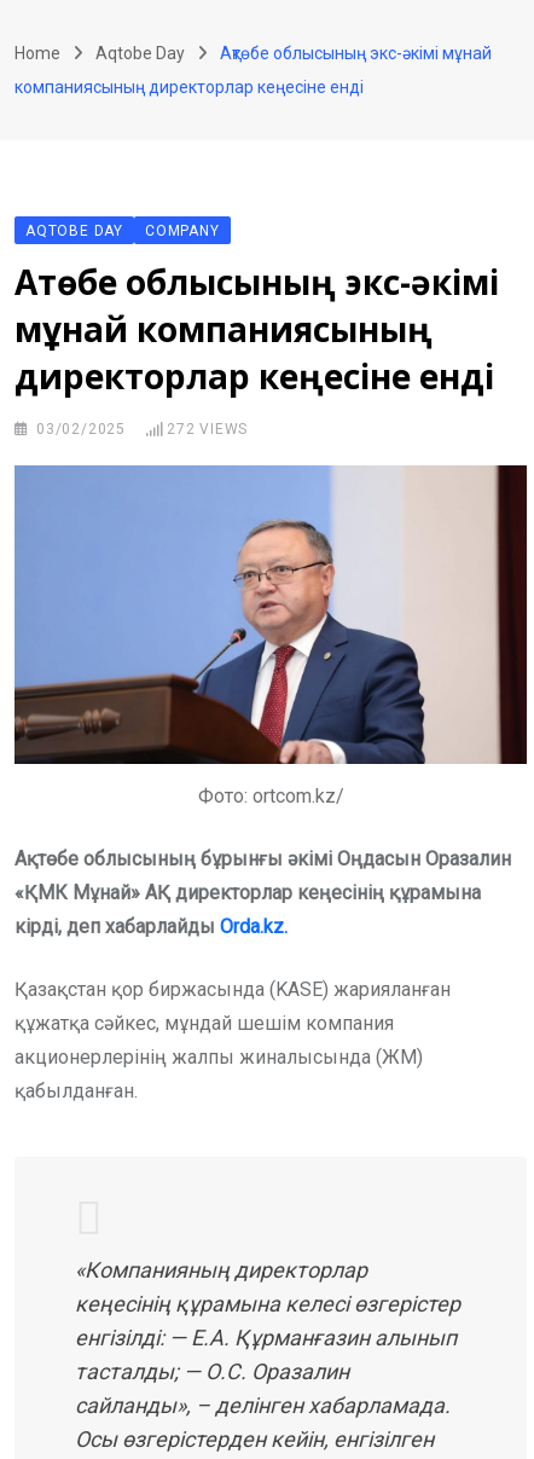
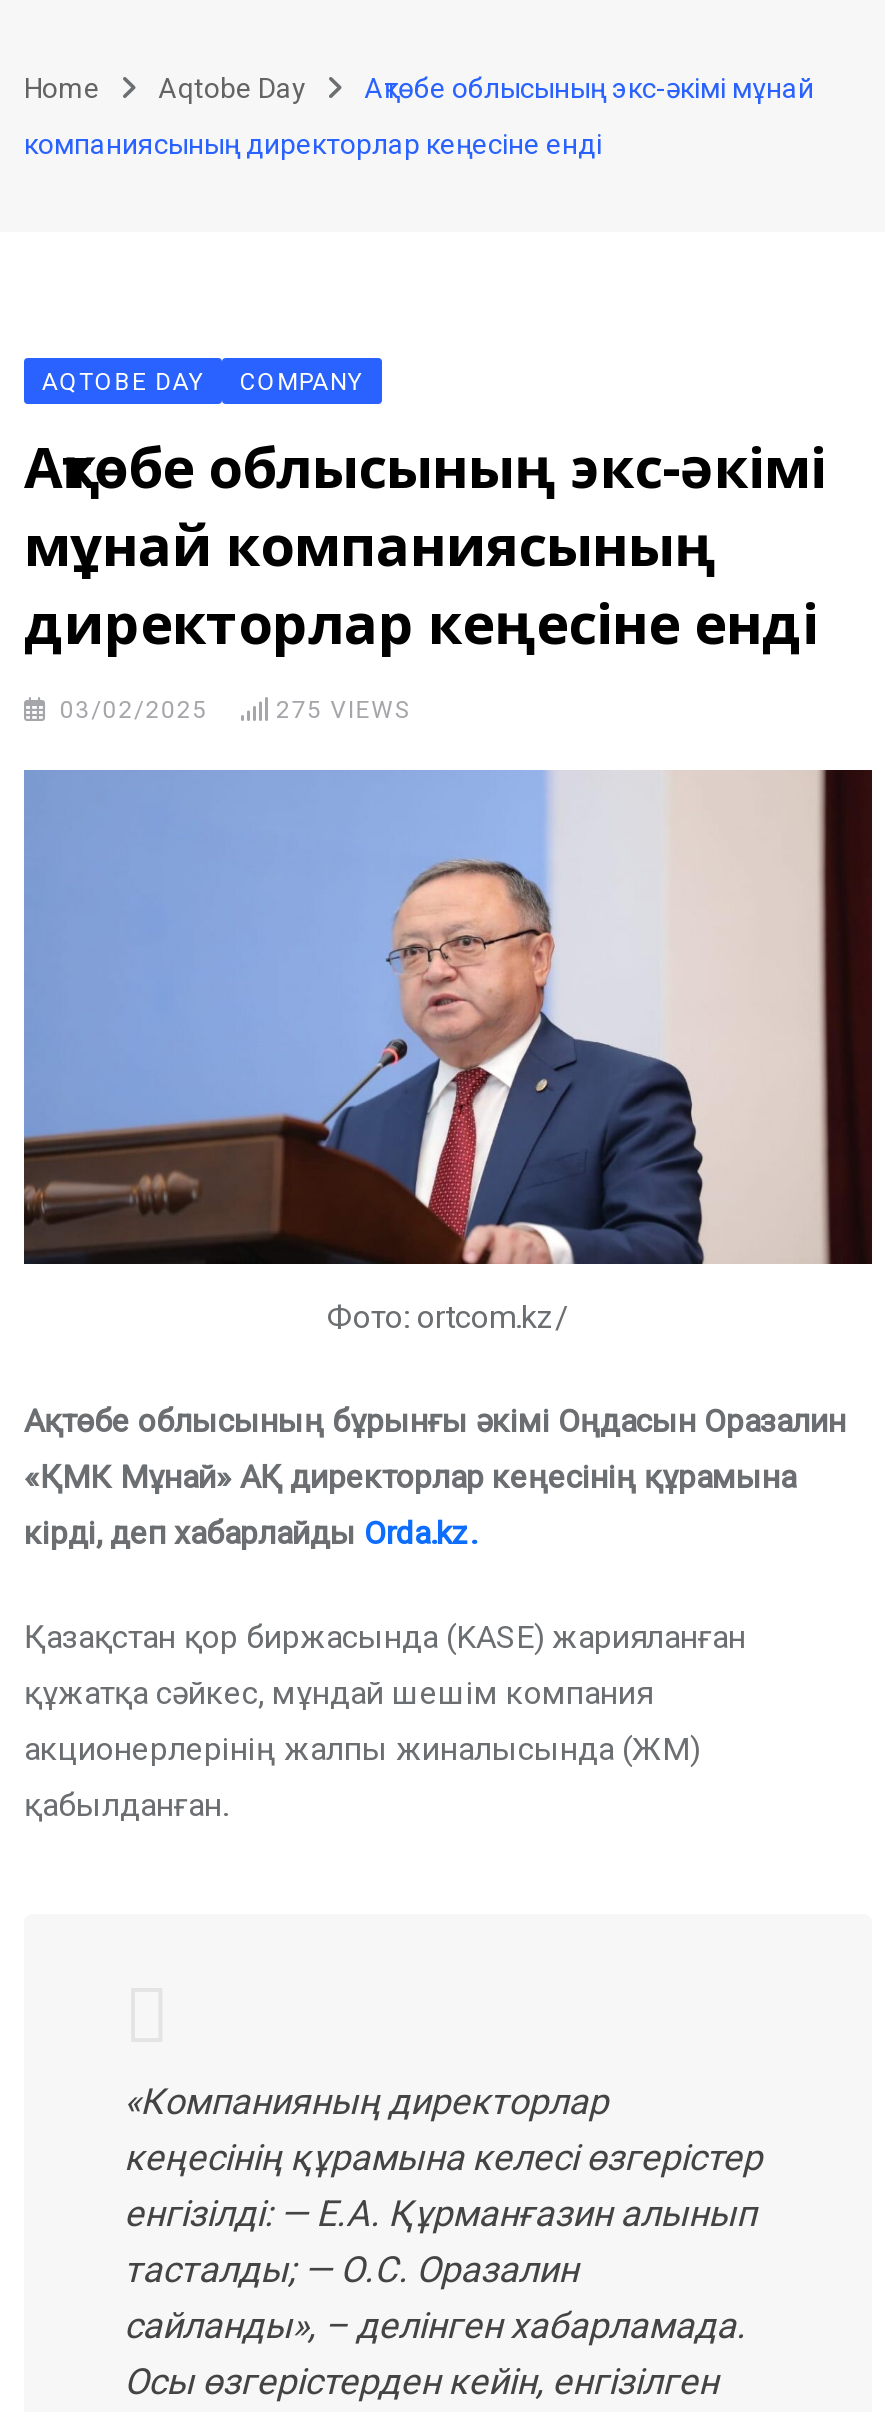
[167,421,248,438] 272 VIEWS -> [276,696,410,724] 275 VIEWS

